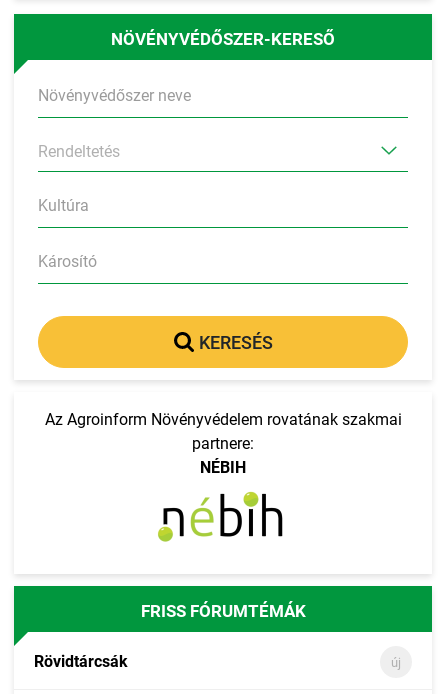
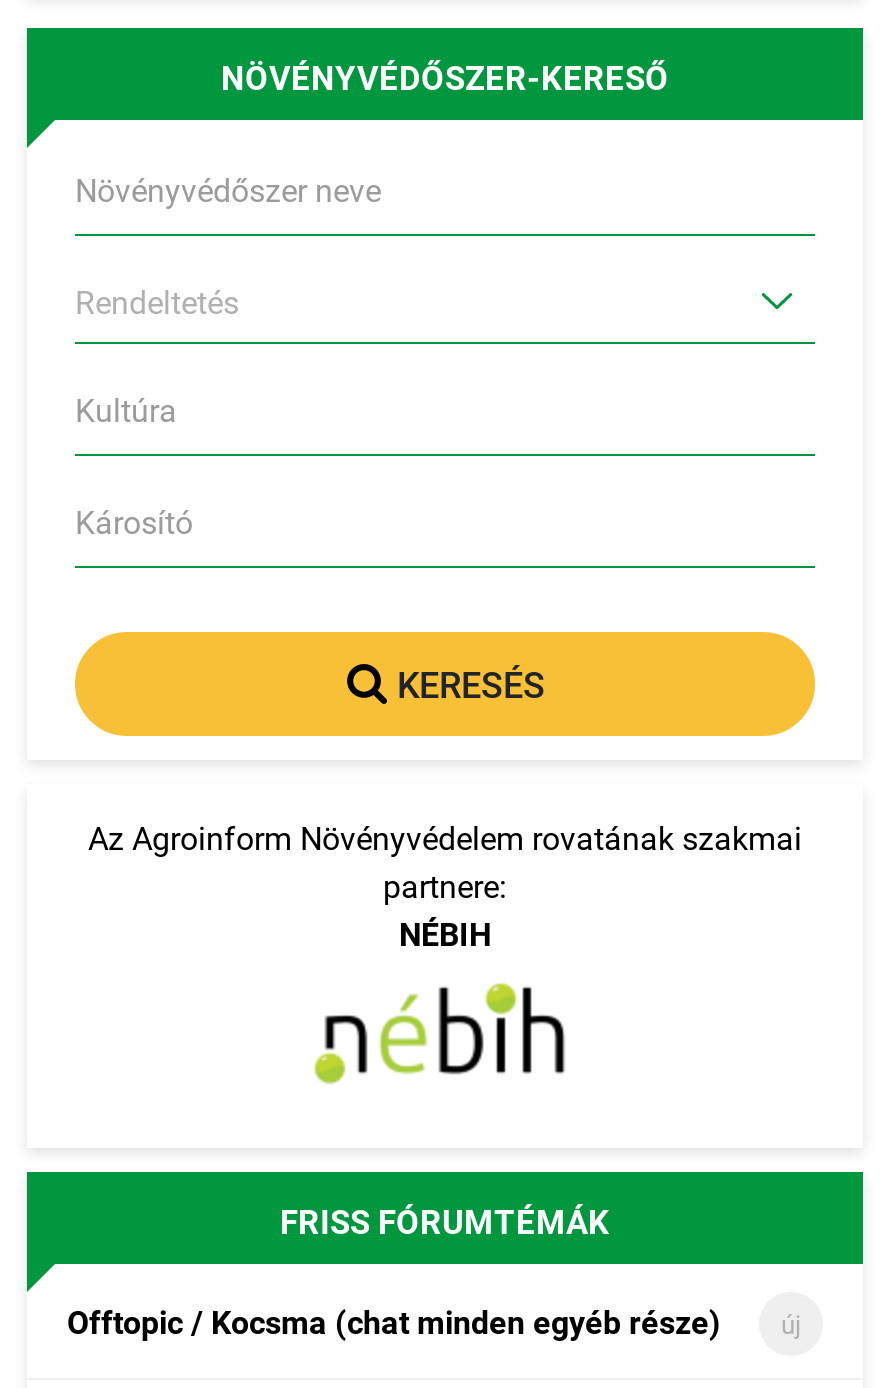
[34,652,128,671] Rövidtárcsák -> [67,1304,721,1342] Offtopic / Kocsma (chat minden egyéb része)

